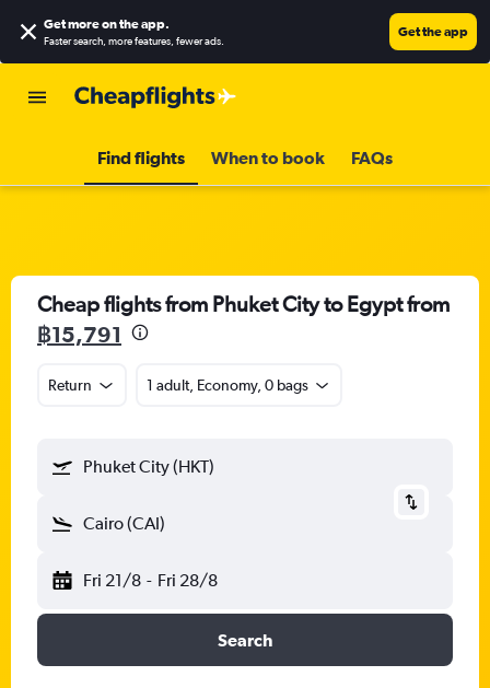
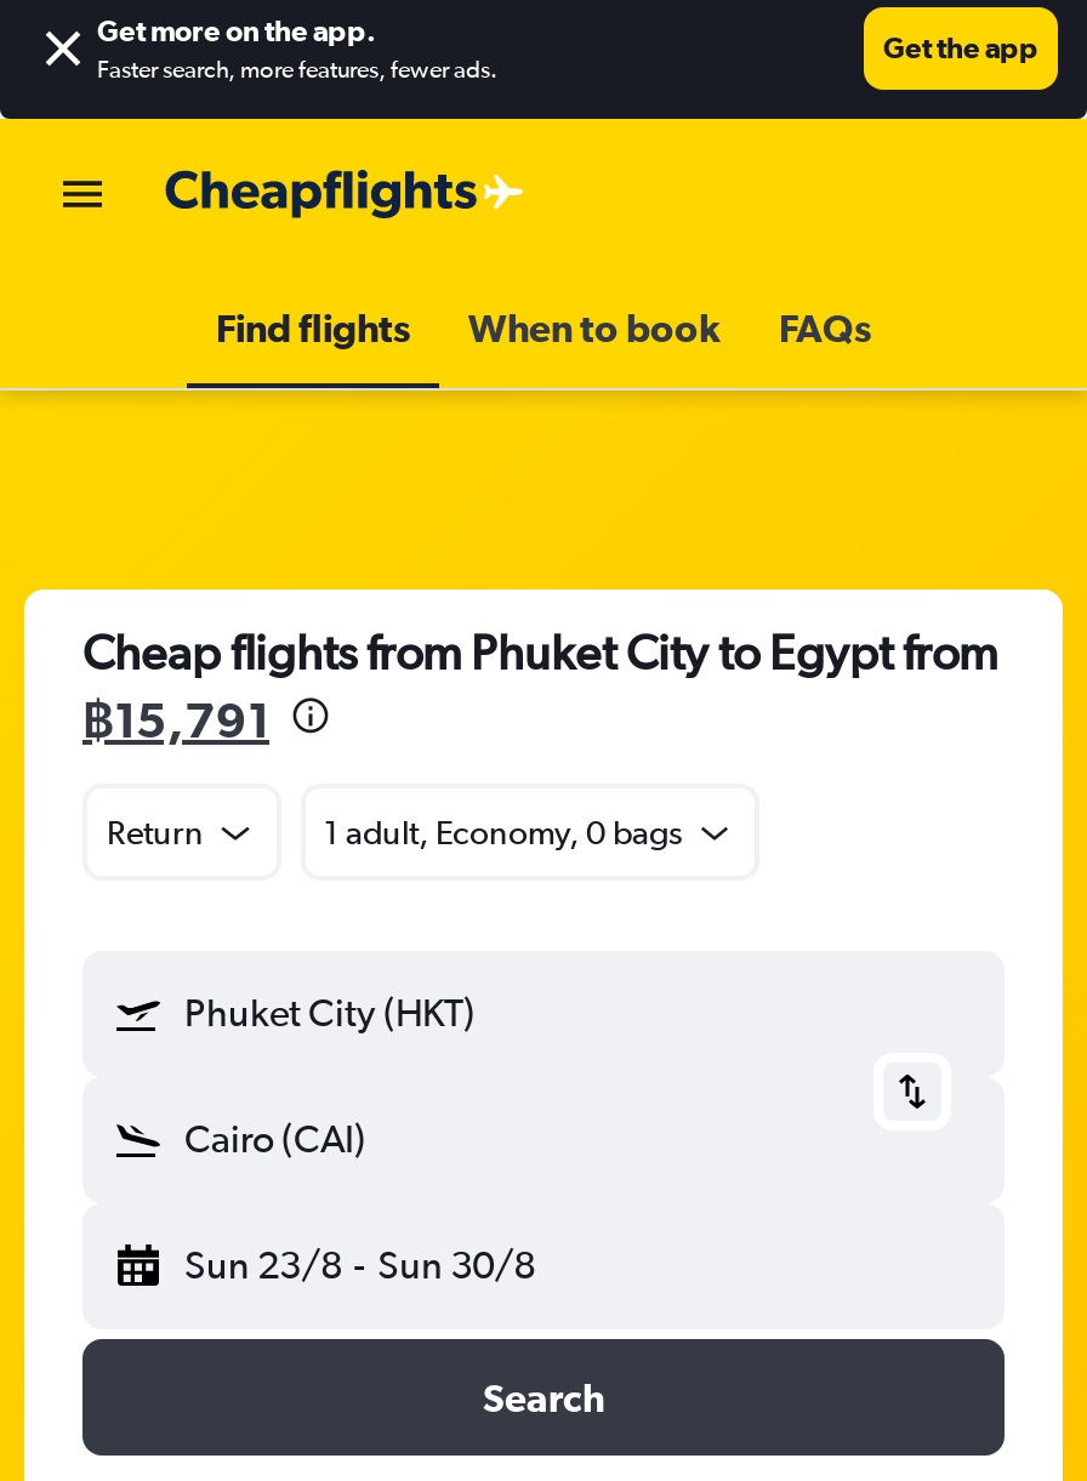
[83,570,217,591] Fri 21/8 - Fri 28/8 -> [184,1242,535,1288] Sun 23/8 - Sun 30/8

